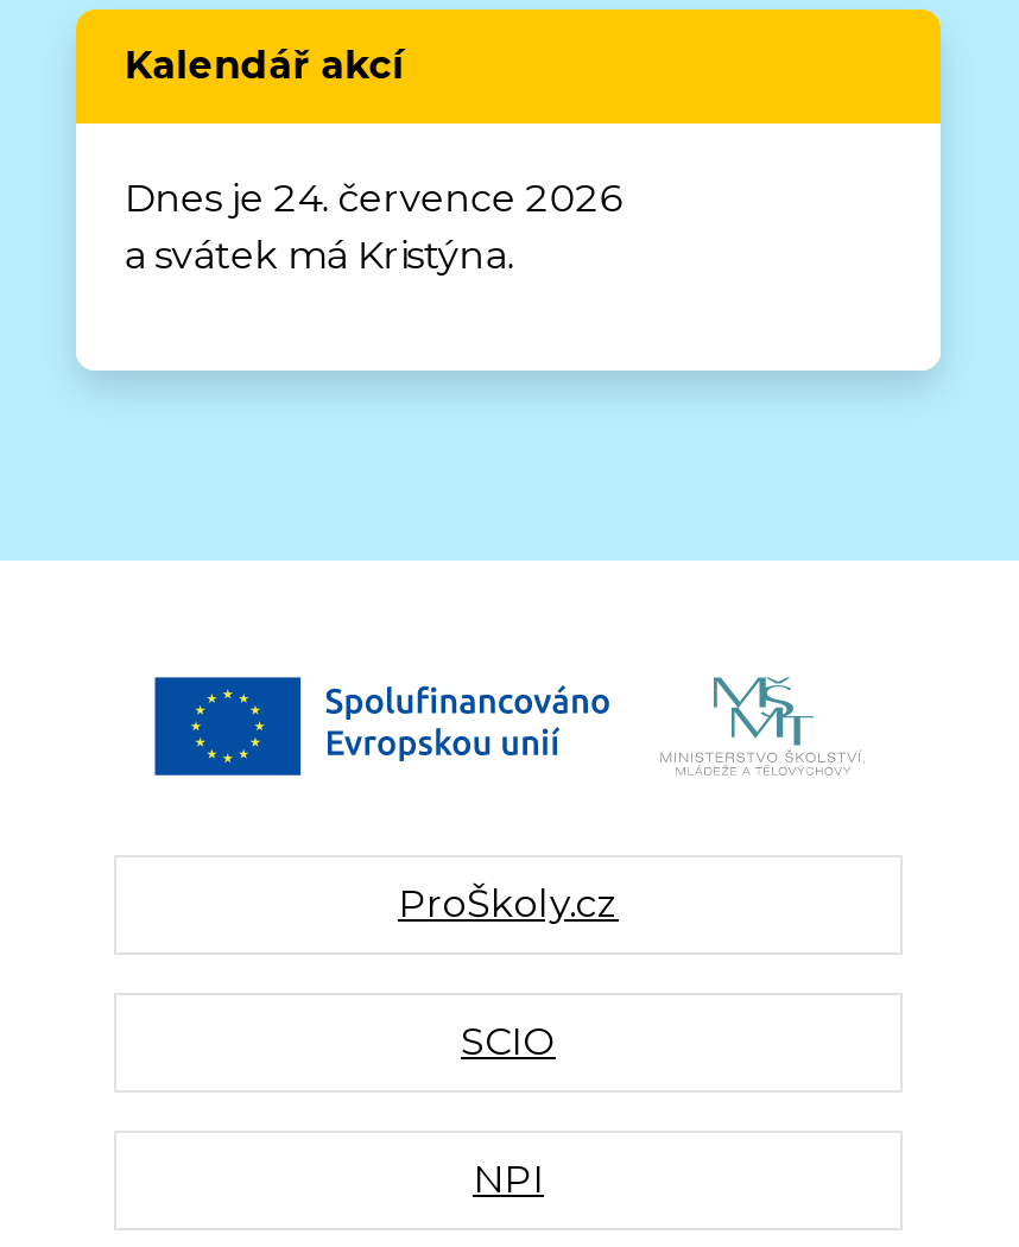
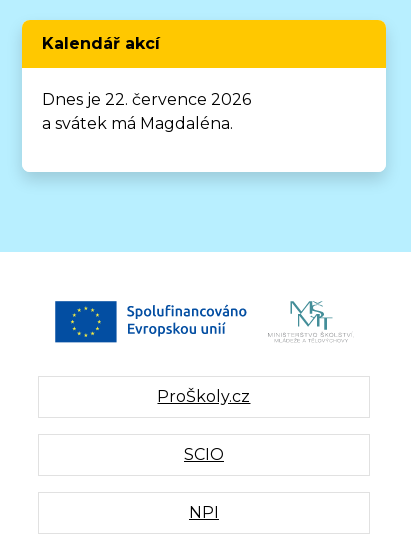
[124,176,620,221] Dnes je 24. července 2026 -> [42,90,251,109] Dnes je 22. července 2026
[124,233,514,278] a svátek má Kristýna. -> [42,114,233,133] a svátek má Magdaléna.

